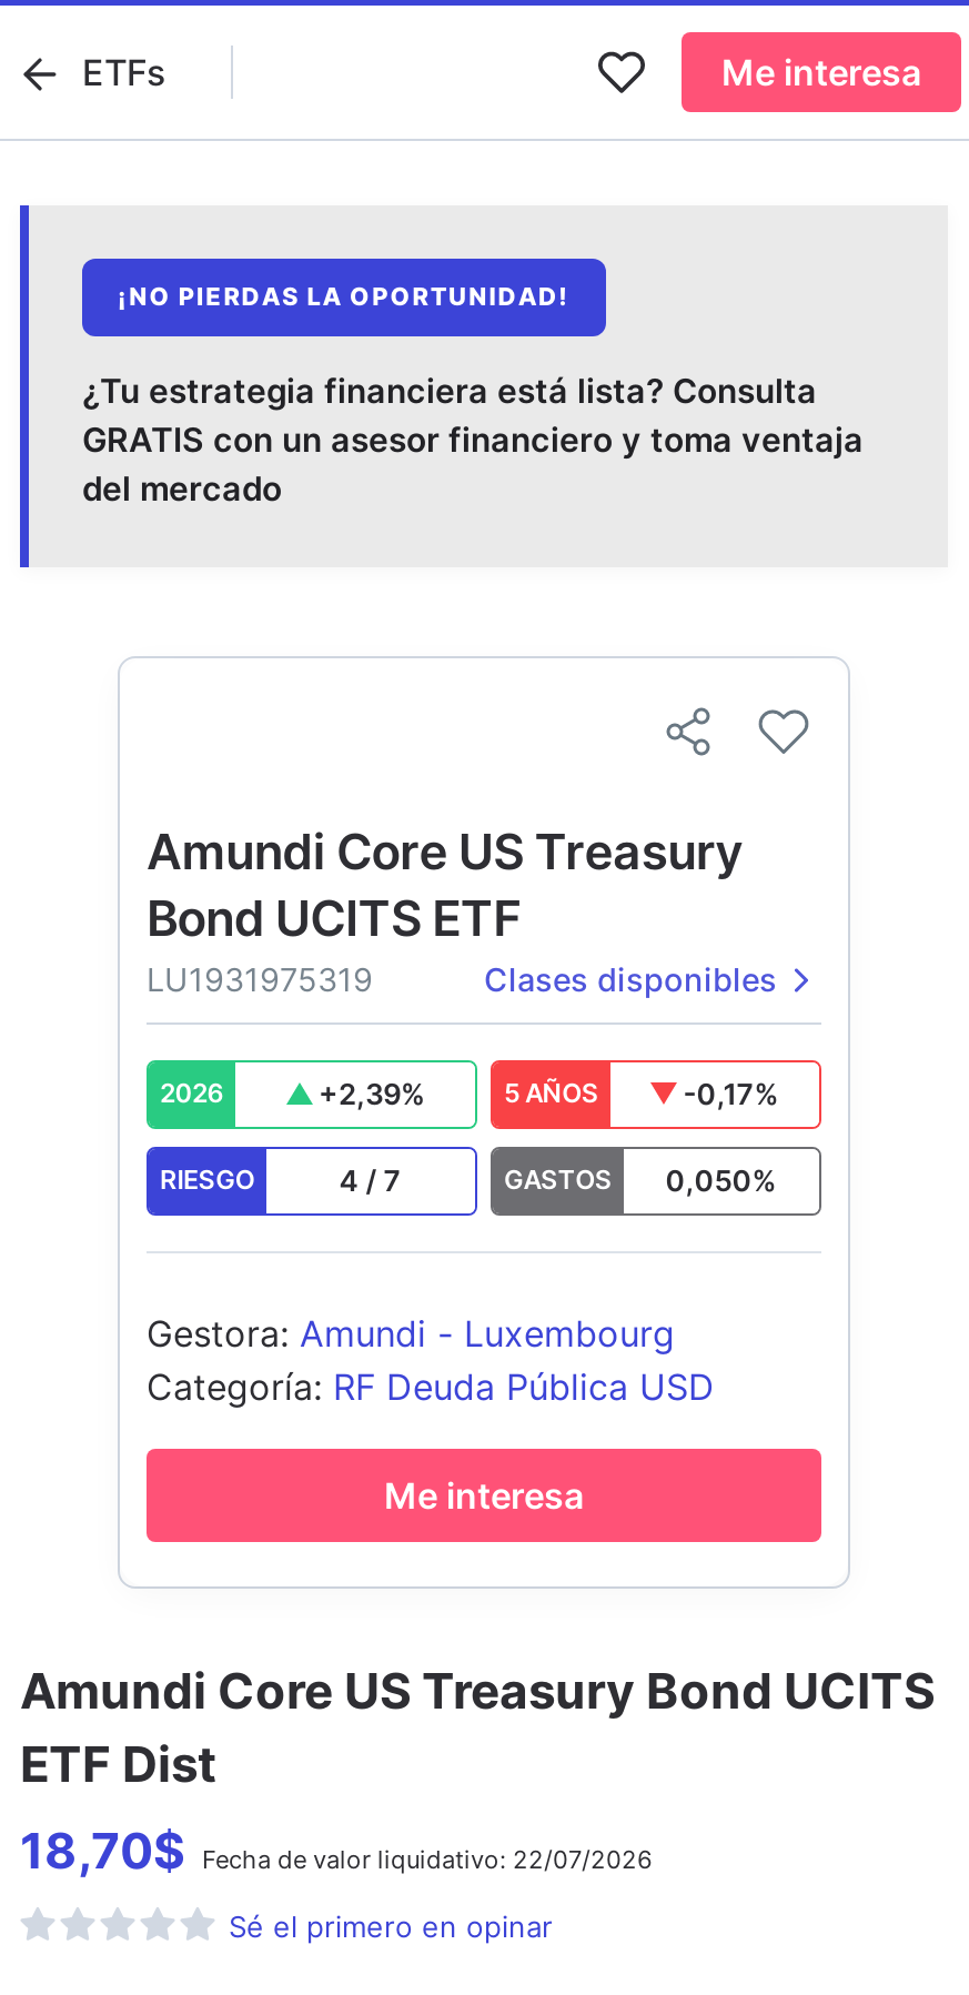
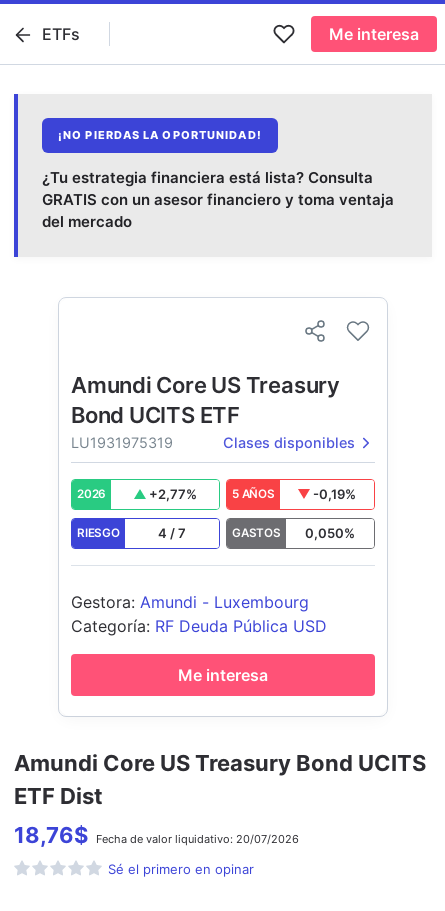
[319,1076,425,1111] +2,39% -> [148,486,196,502] +2,77%
[683,1076,779,1111] -0,17% -> [313,486,356,502] -0,19%
[20,1822,653,1880] 18,70$ Fecha devalor liquidativo: 22/07/2026 -> [14,822,299,848] 18,76$ Fecha devalor liquidativo: 20/07/2026

